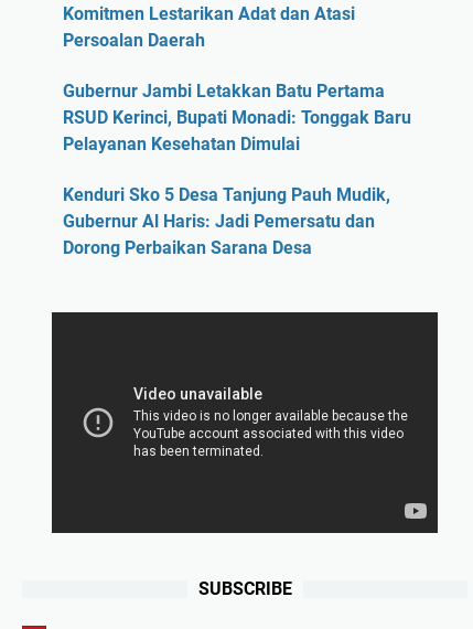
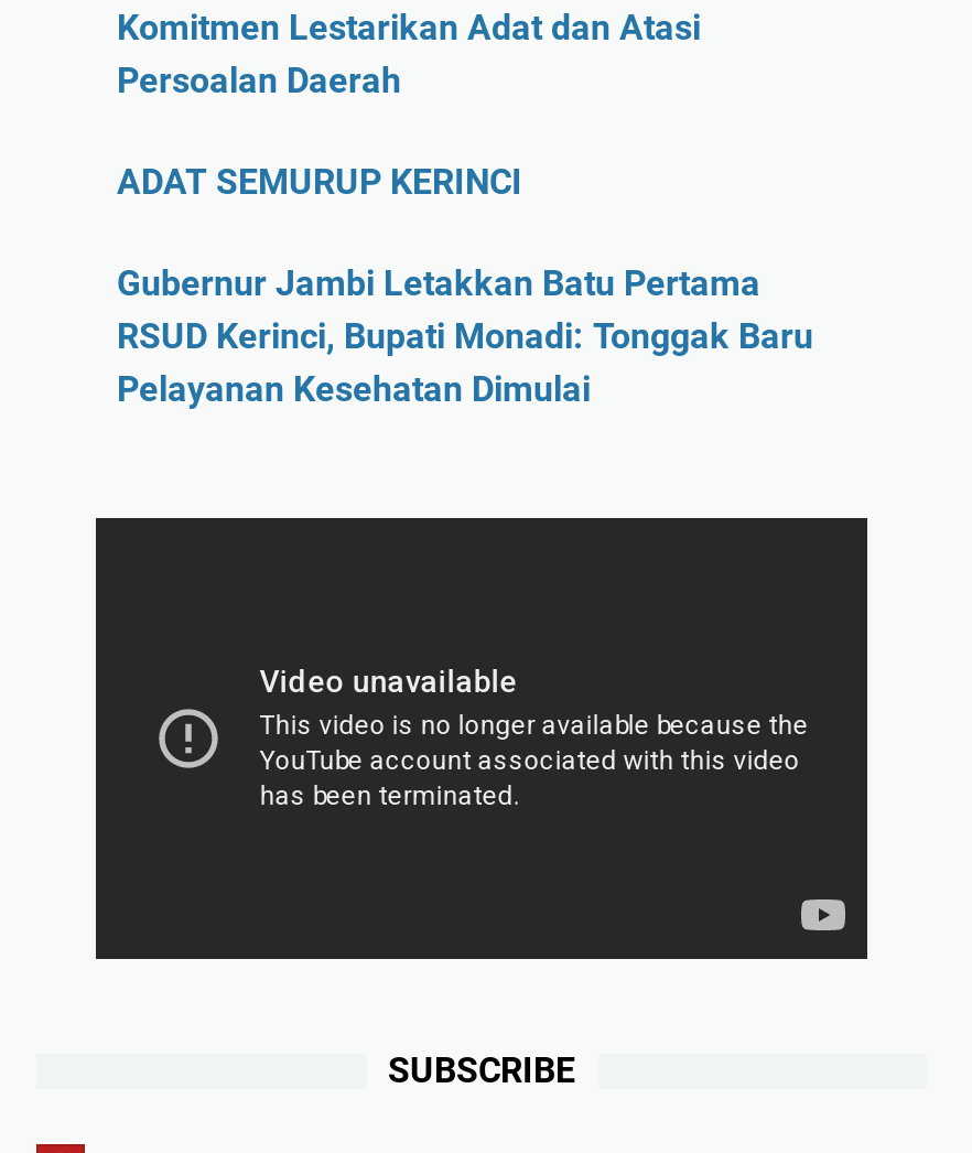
none -> [117,161,522,203] ADAT SEMURUP KERINCI
moved [62,81,411,154] -> [117,262,813,410]: Gubernur Jambi Letakkan Batu Pertama | RSUD Kerinci, Bupati Monadi: Tonggak Baru | Pelayanan Kesehatan Dimulai
[62,184,390,258] Kenduri Sko 5 Desa Tanjung Pauh Mudik, | Gubernur Al Haris: Jadi Pemersatu dan | Dorong Perbaikan Sarana Desa -> none

